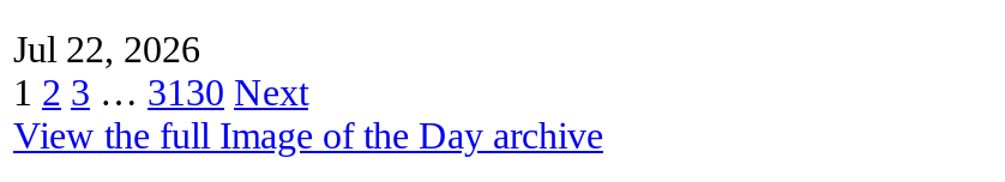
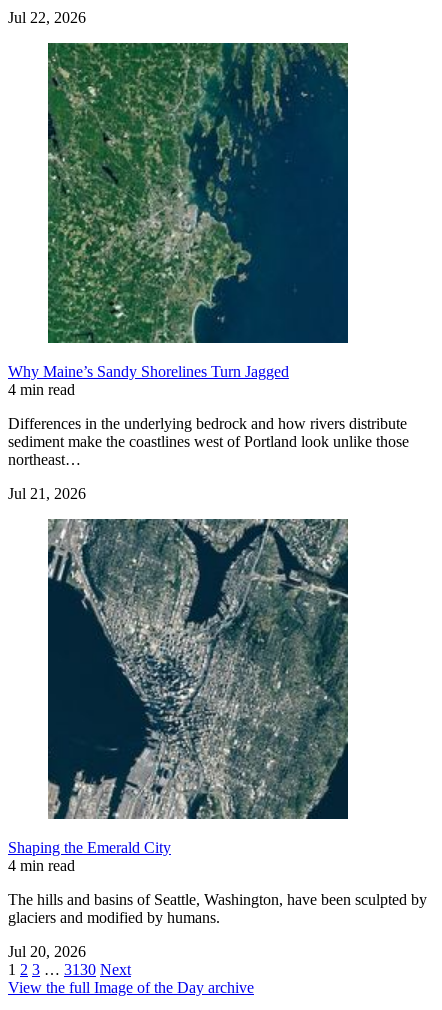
none -> [8,42,409,502] [image] | Why Maine’s Sandy Shorelines Turn Jagged | 4 min read | Differences in the underlying bedrock and how rivers distribute | sediment make the coastlines west of Portland look unlike those | northeast… | Jul 21, 2026
none -> [8,518,427,960] [image] | Shaping the Emerald City | 4 min read | The hills and basins of Seattle, Washington, have been sculpted by | glaciers and modified by humans. | Jul 20, 2026

